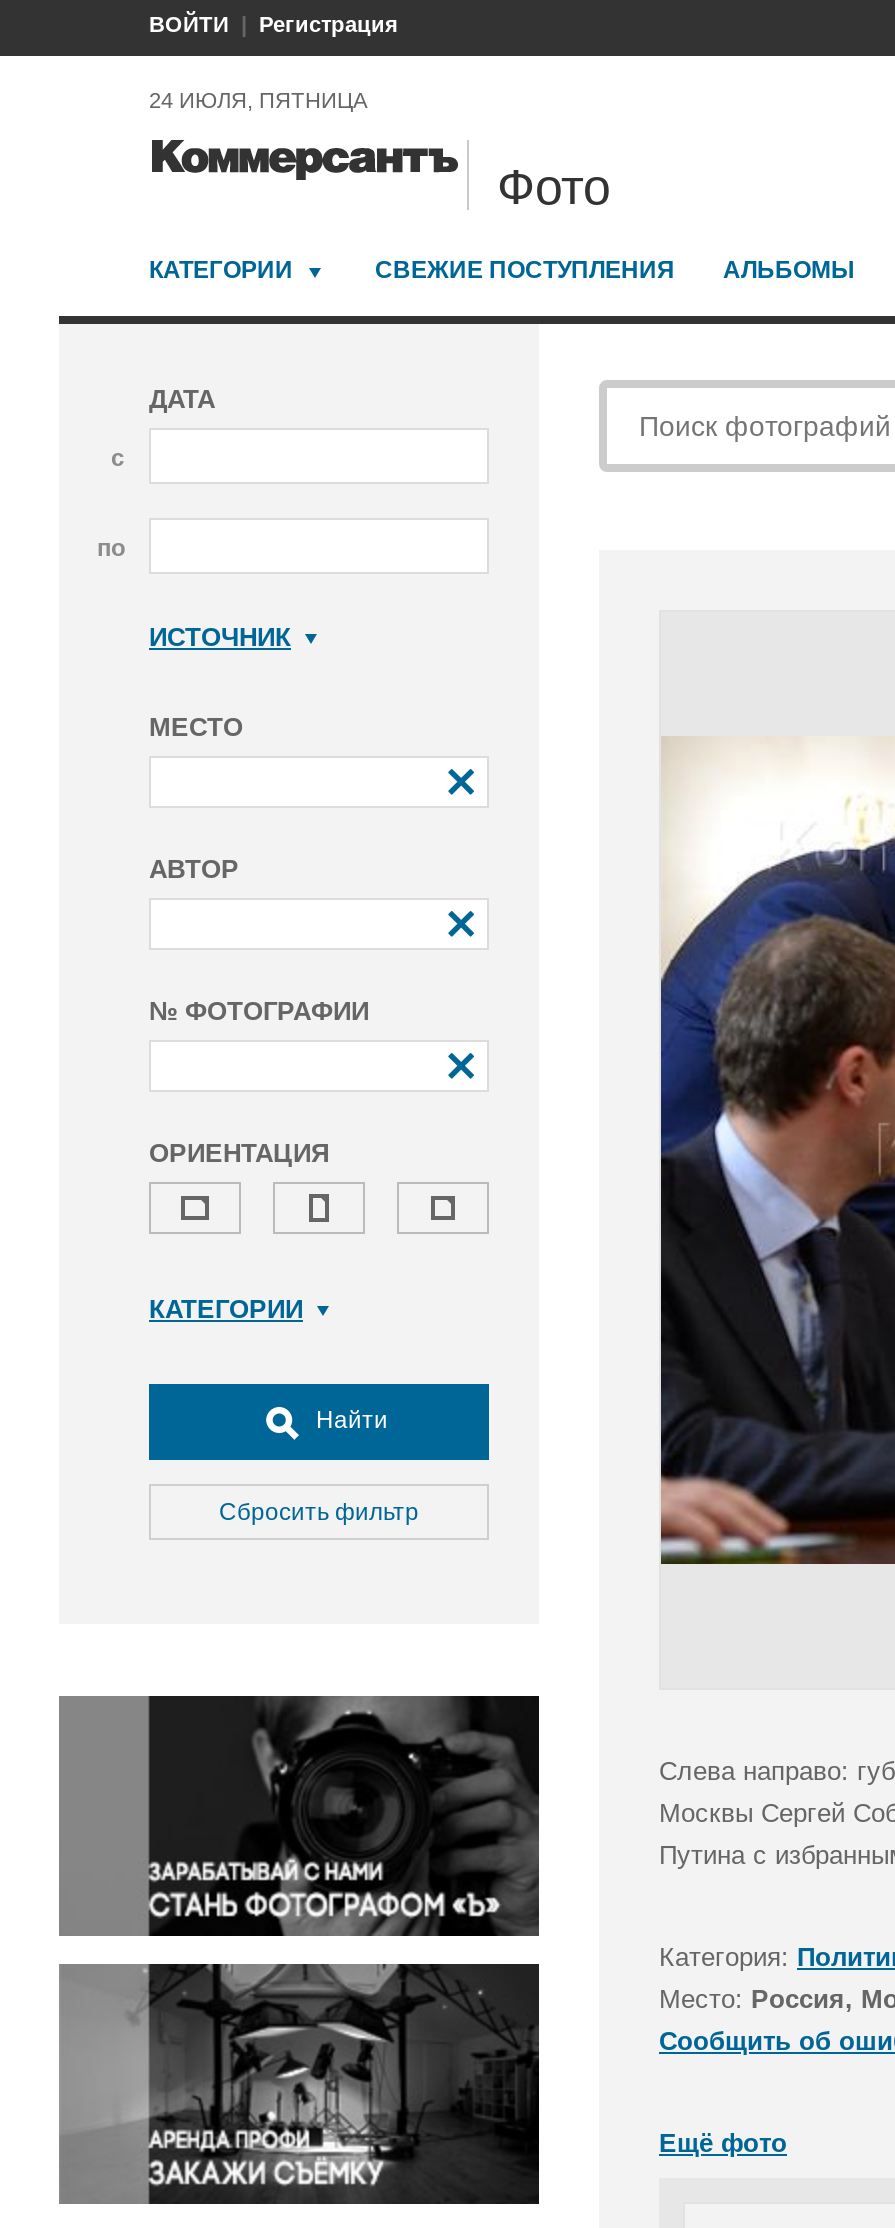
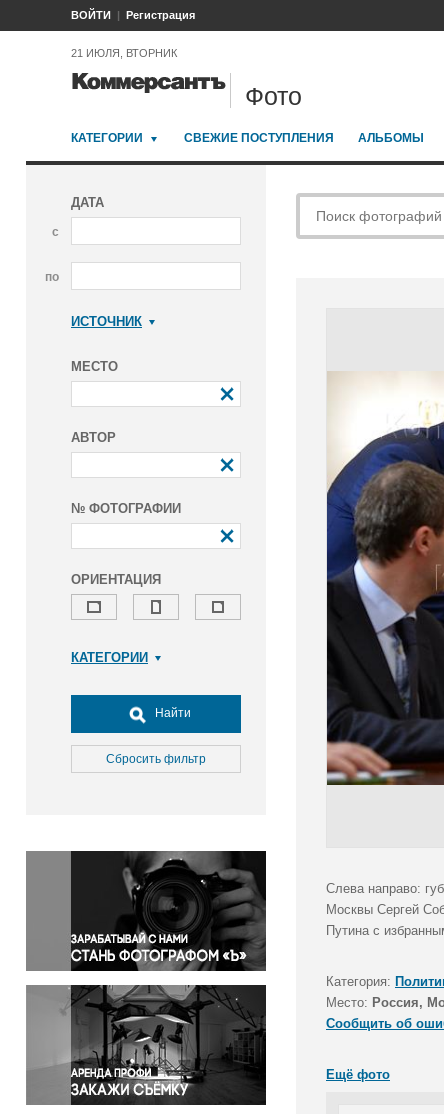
[149,88,367,112] 24 ИЮЛЯ, ПЯТНИЦА -> [71,47,177,59] 21 ИЮЛЯ, ВТОРНИК

